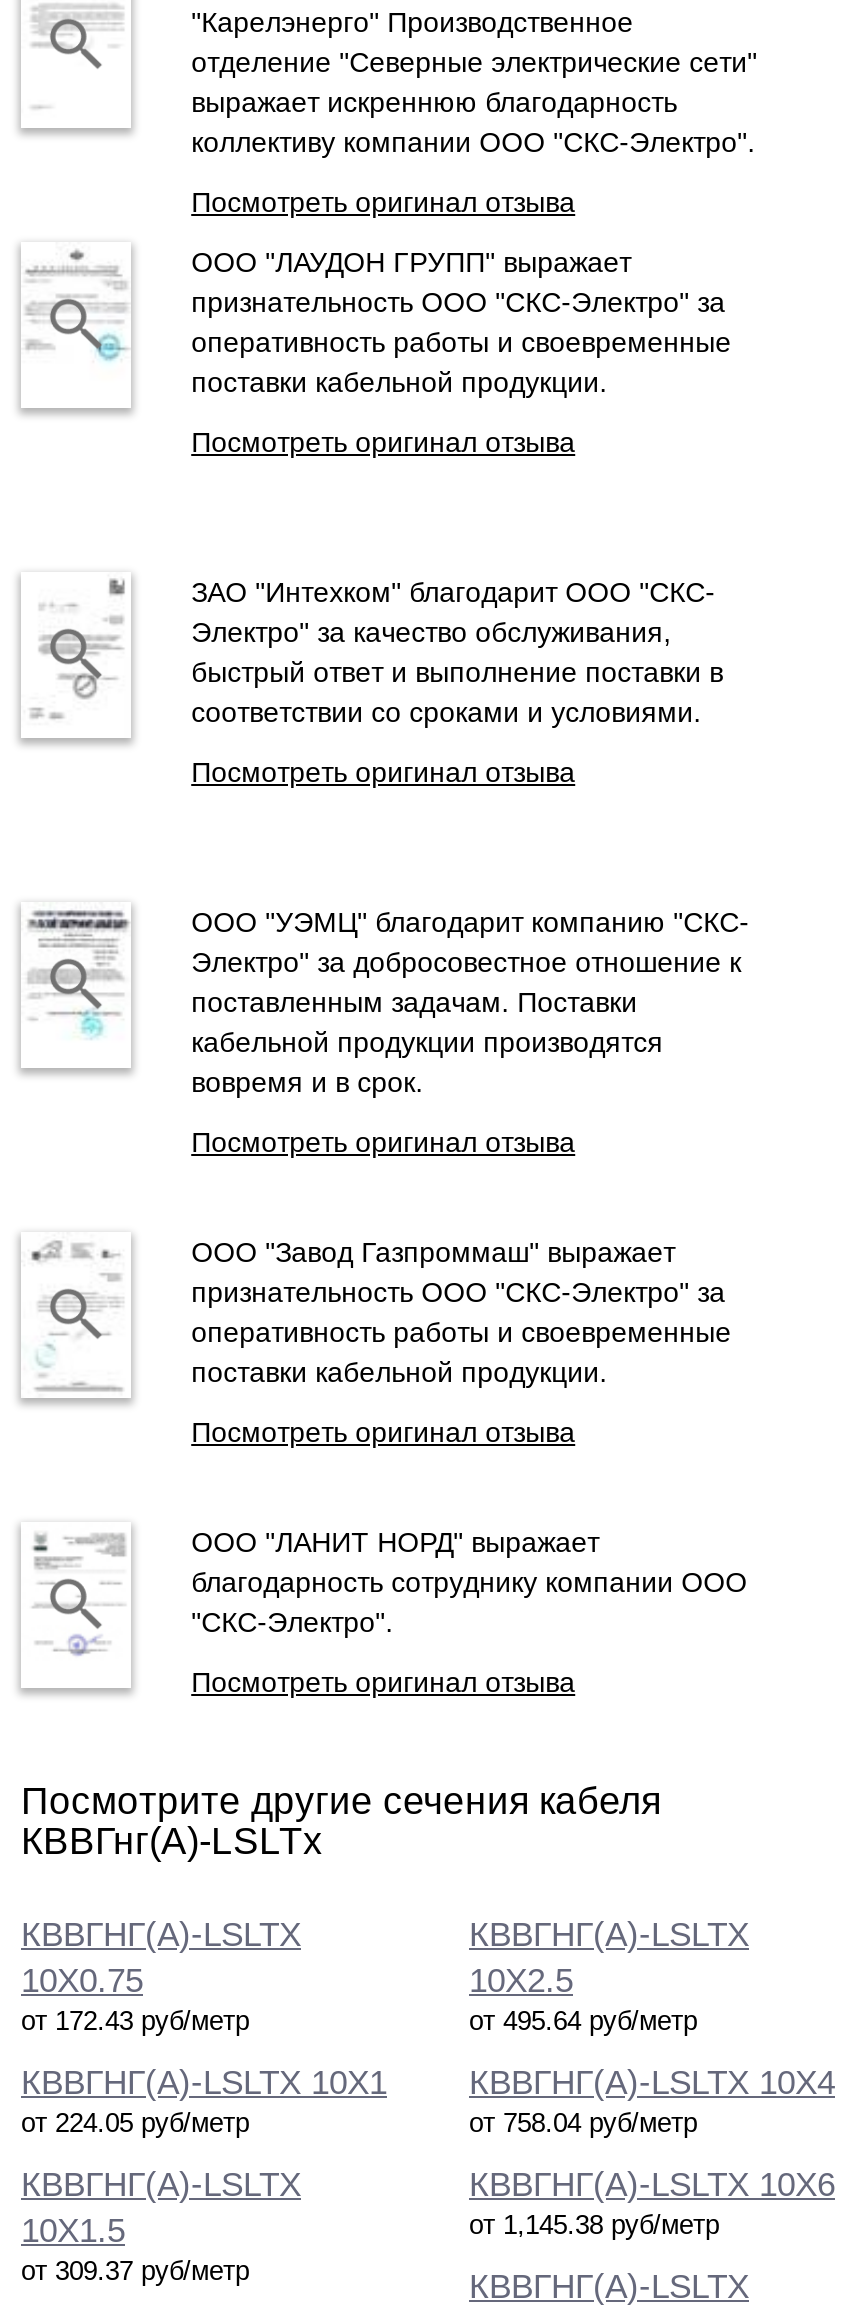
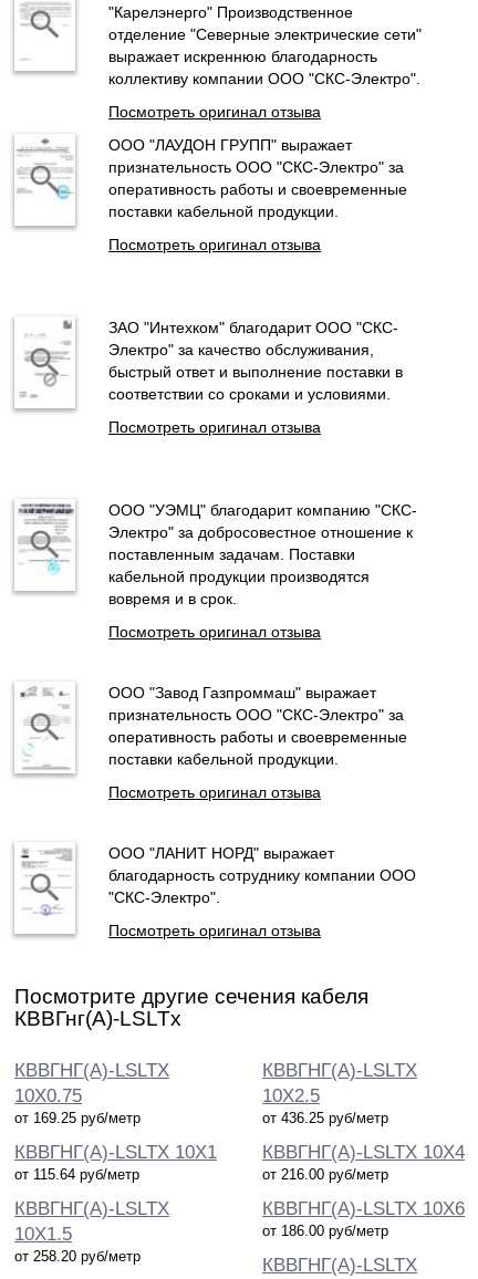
[21,2006,249,2036] от 172.43 руб/метр -> [14,1110,141,1127] от 169.25 руб/метр
[469,2006,697,2036] от 495.64 руб/метр -> [262,1110,388,1127] от 436.25 руб/метр
[21,2108,249,2138] от 224.05 руб/метр -> [14,1166,139,1183] от 115.64 руб/метр
[469,2108,697,2138] от 758.04 руб/метр -> [262,1166,388,1183] от 216.00 руб/метр
[469,2210,719,2240] от 1,145.38 руб/метр -> [262,1223,388,1239] от 186.00 руб/метр
[21,2256,249,2286] от 309.37 руб/метр -> [14,1248,141,1265] от 258.20 руб/метр

